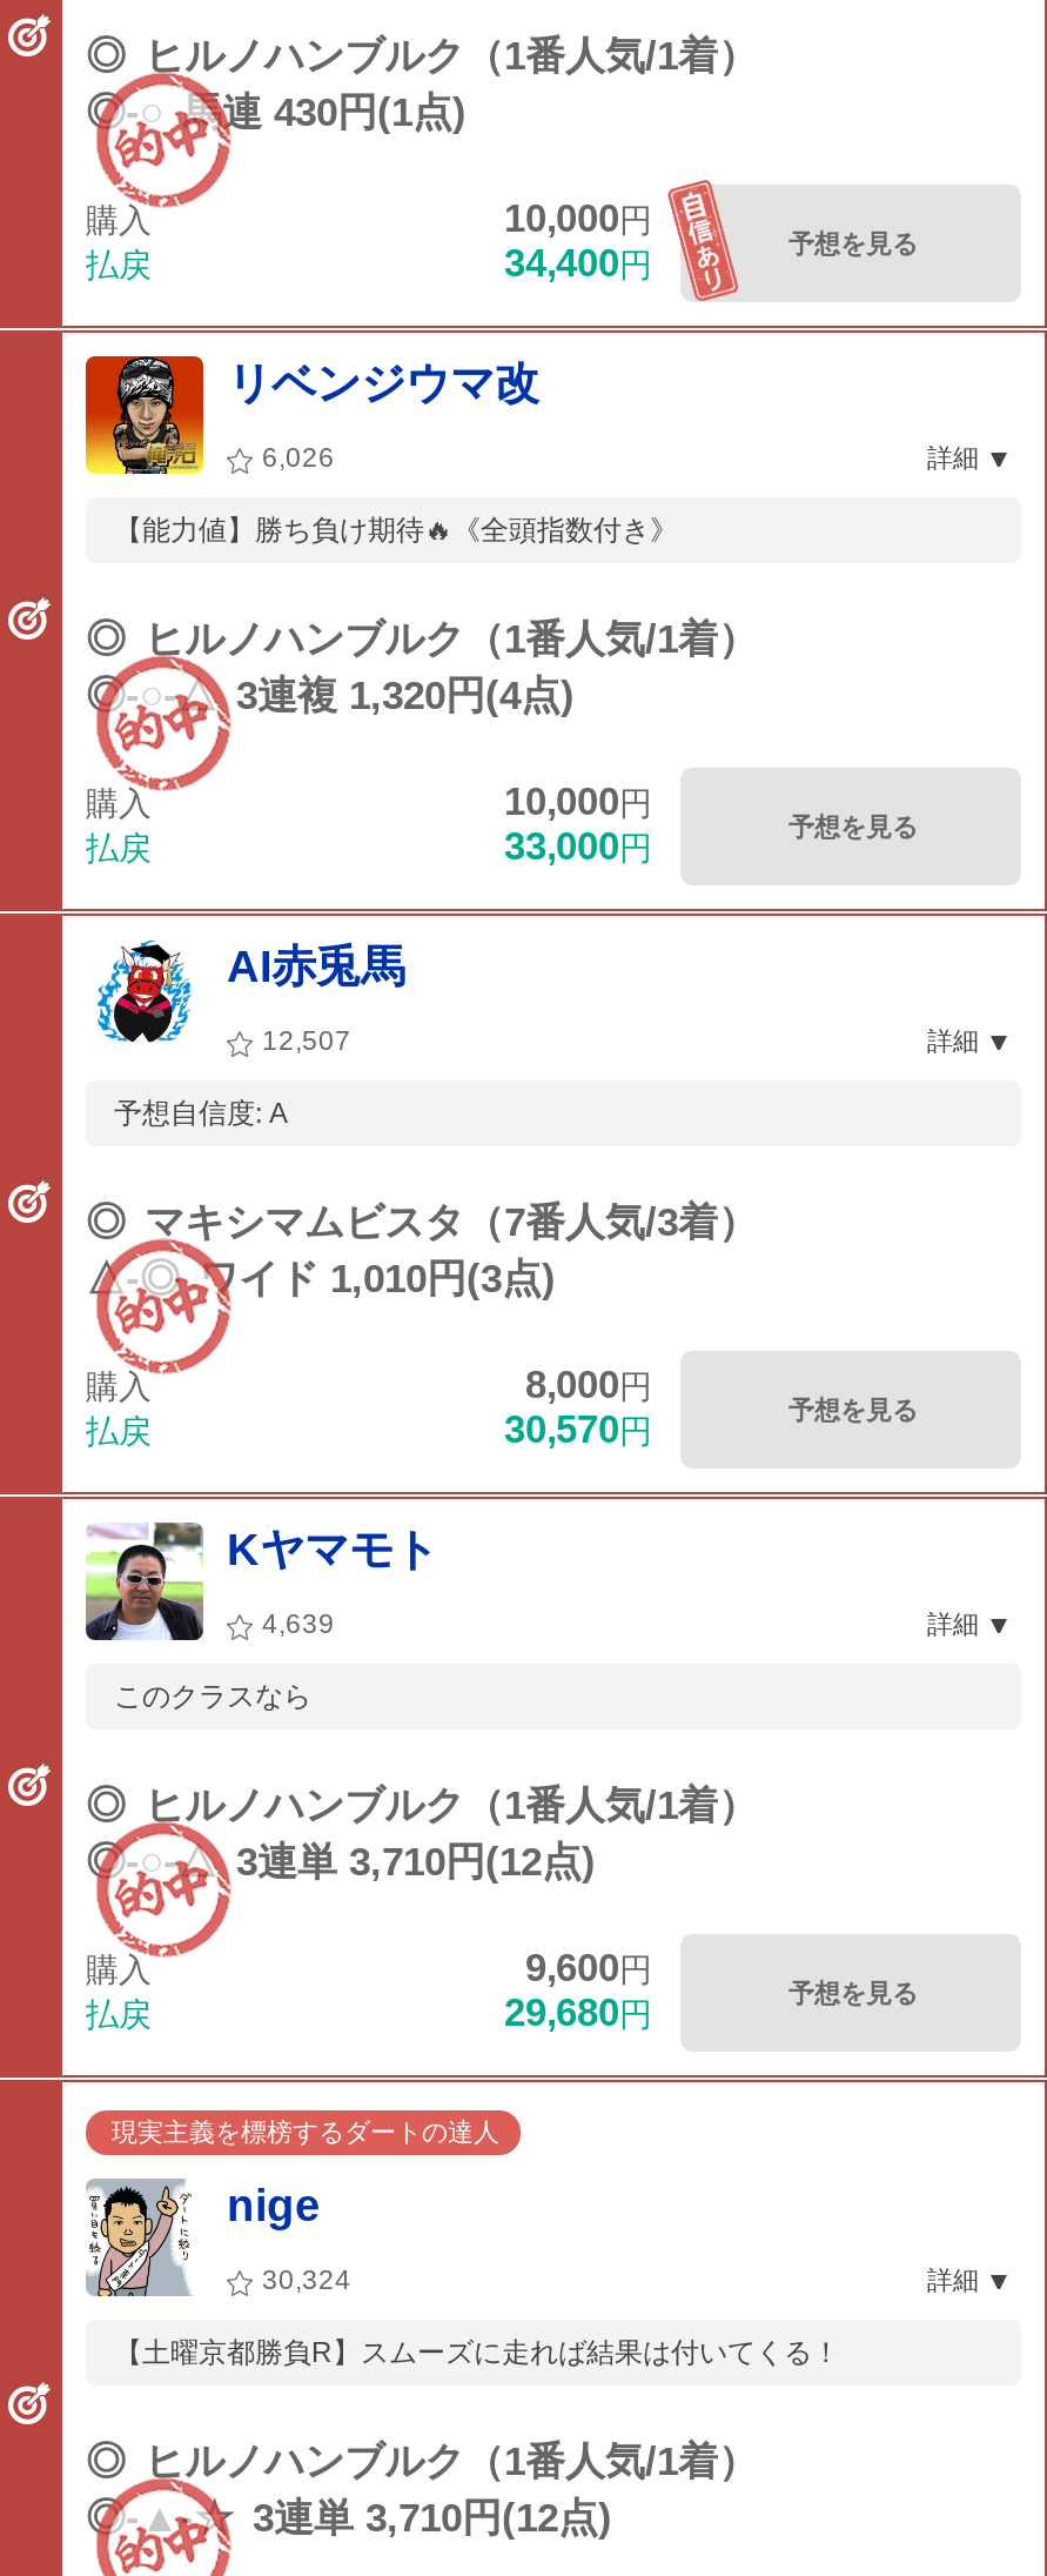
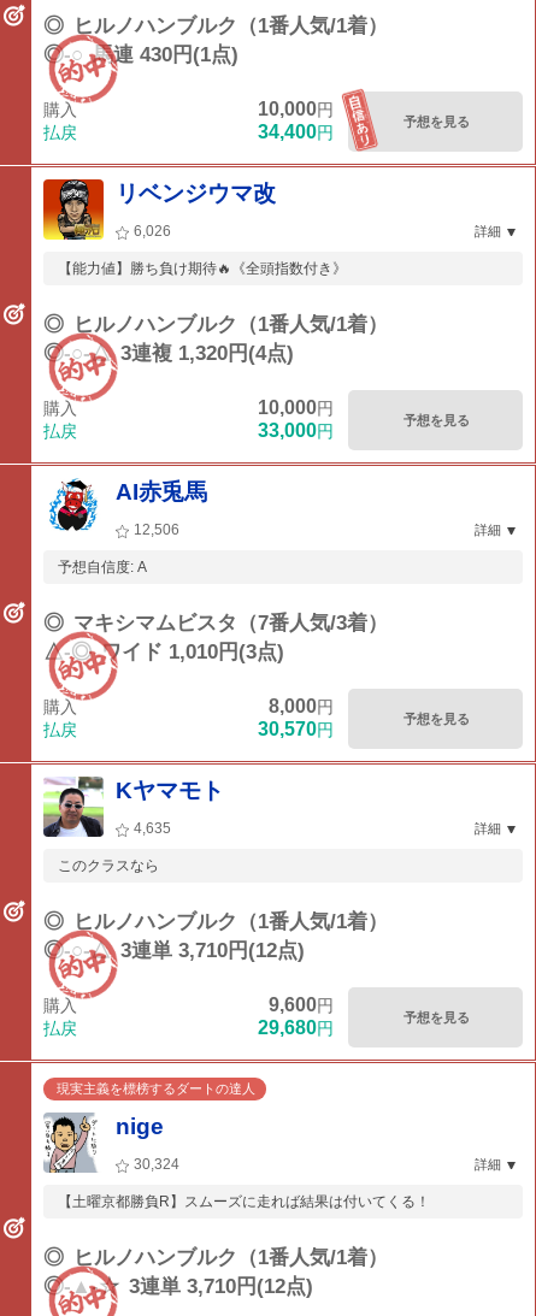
[262,1026,351,1055] 12,507 -> [134,523,179,537] 12,506
[262,1610,335,1638] 4,639 -> [134,821,171,836] 4,635

